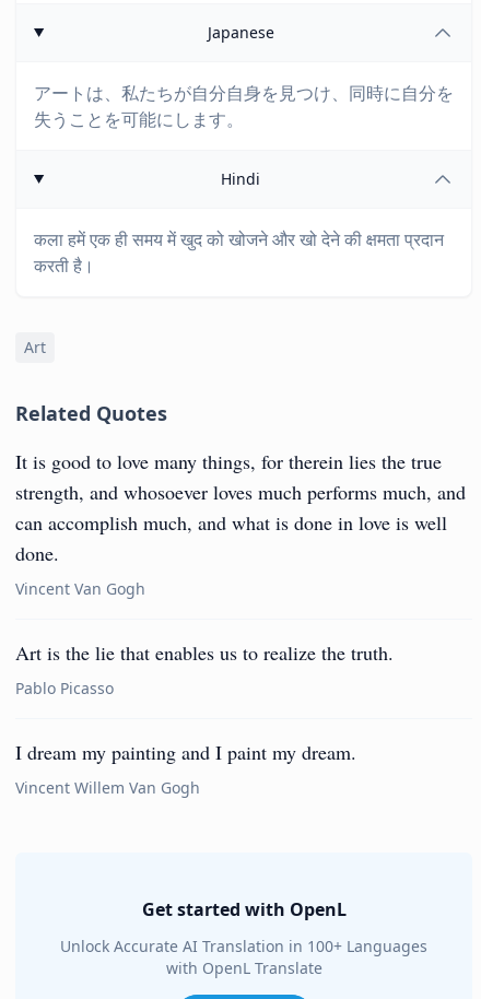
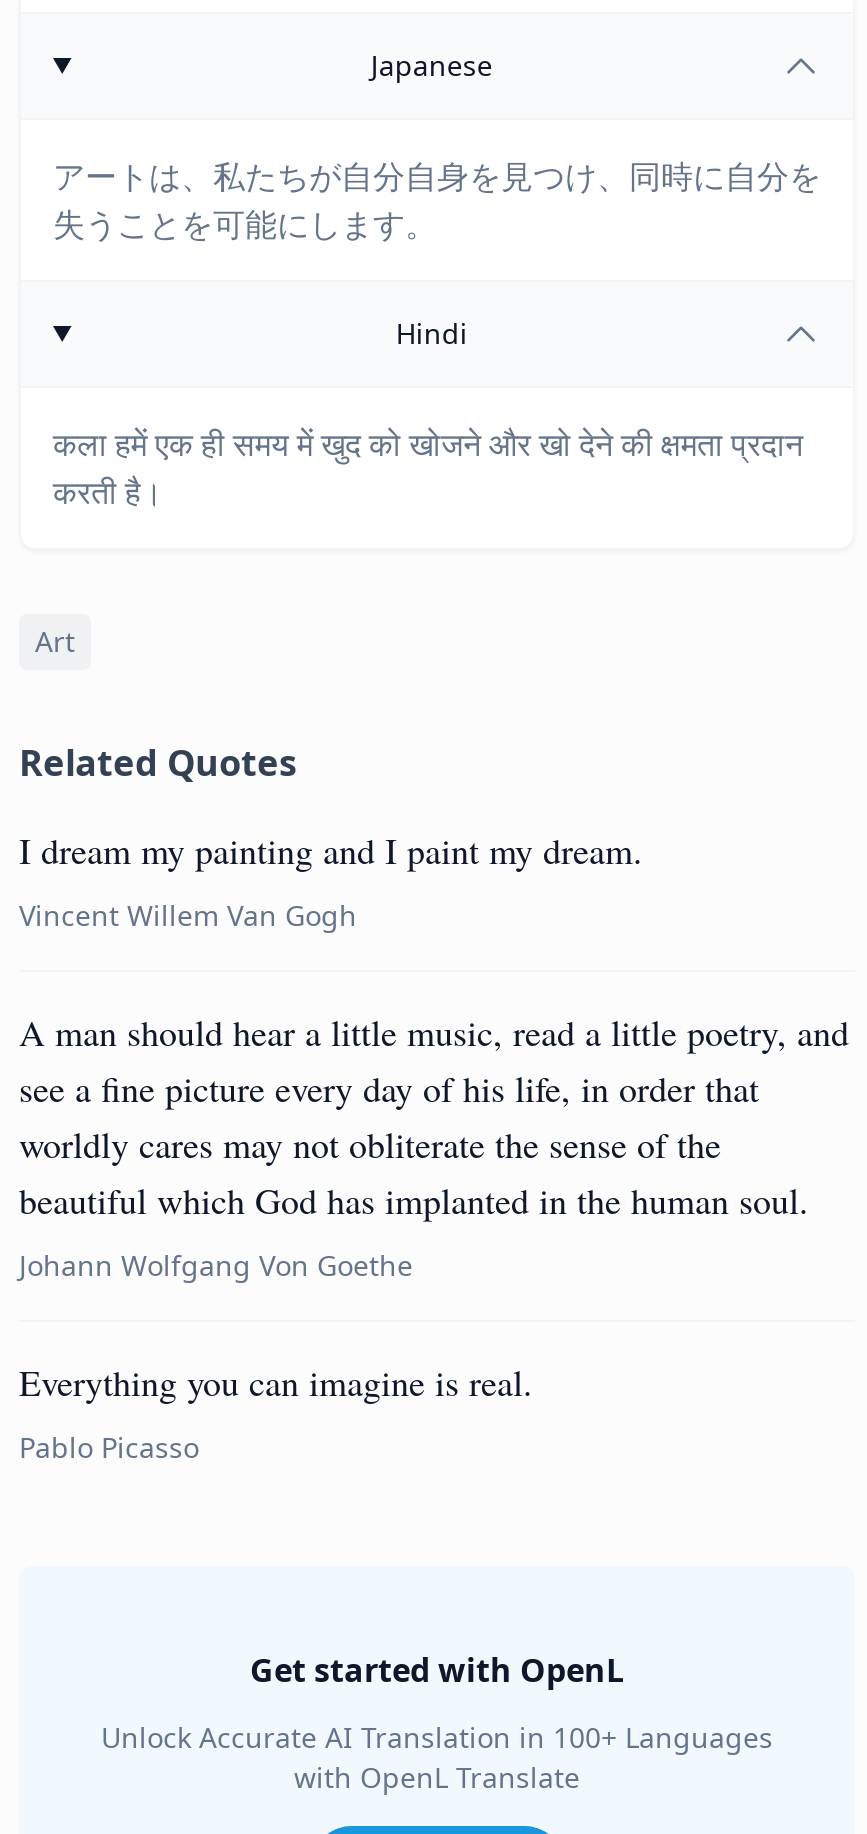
[15,448,466,666] It is good to love many things, for therein lies the true | strength, and whosoever loves much performs much, and | can accomplish much, and what is done in love is well | done. | Vincent Van Gogh | Art is the lie that enables us to realize the truth. -> none
moved [15,678,114,698] -> [19,1428,199,1466]: Pablo Picasso
moved [15,739,356,798] -> [19,826,643,934]: I dream my painting and I paint my dream. | Vincent Willem Van Gogh
none -> [19,1008,849,1406] A man should hear a little music, read a little poetry, and | see a fine picture every day of his life, in order that | worldly cares may not obliterate the sense of the | beautiful which God has implanted in the human soul. | Johann Wolfgang Von Goethe | Everything you can imagine is real.

